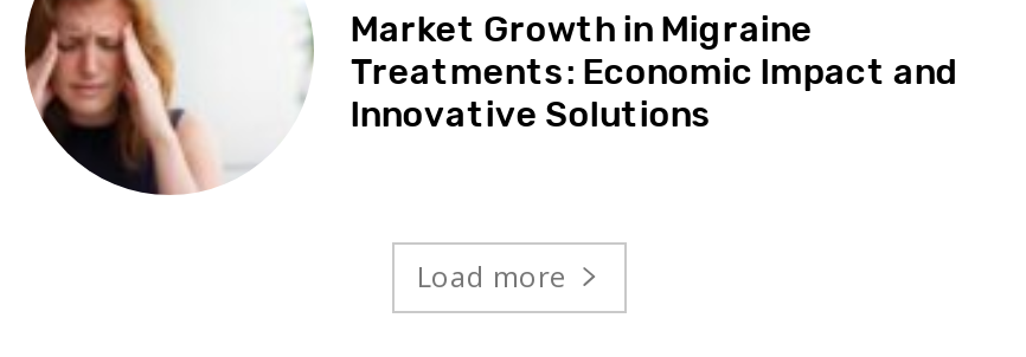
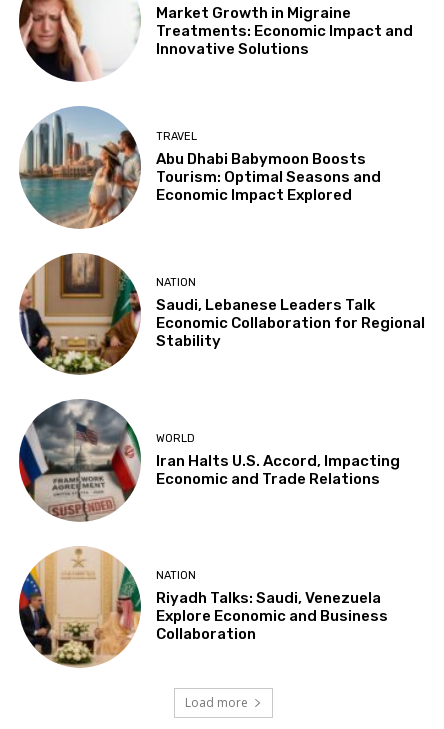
none -> [18,106,381,229] [image] | TRAVEL | Abu Dhabi Babymoon Boosts | Tourism: Optimal Seasons and | Economic Impact Explored
none -> [18,253,425,375] [image] | NATION | Saudi, Lebanese Leaders Talk | Economic Collaboration for Regional | Stability
none -> [18,399,400,522] [image] | WORLD | Iran Halts U.S. Accord, Impacting | Economic and Trade Relations
none -> [18,546,388,668] [image] | NATION | Riyadh Talks: Saudi, Venezuela | Explore Economic and Business | Collaboration

